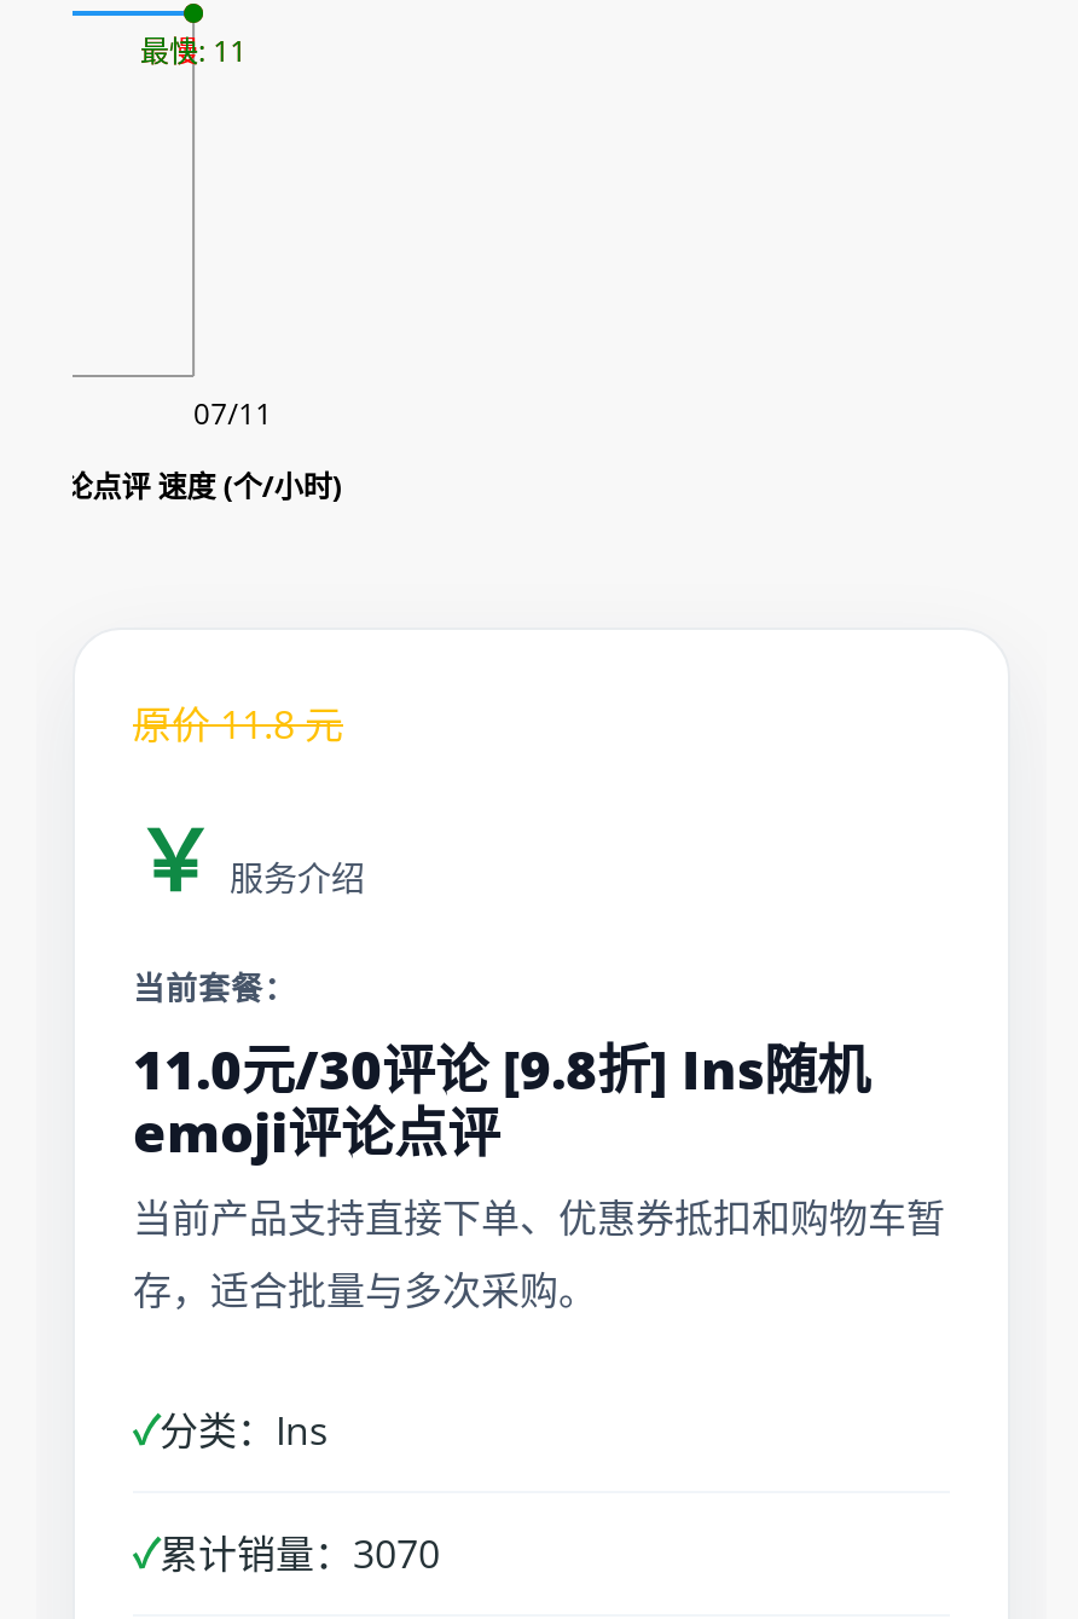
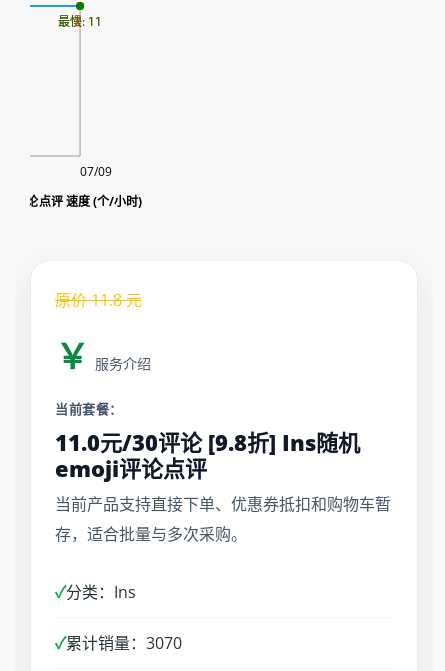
[193,393,272,433] 07/11 -> [80,163,112,180] 07/09

